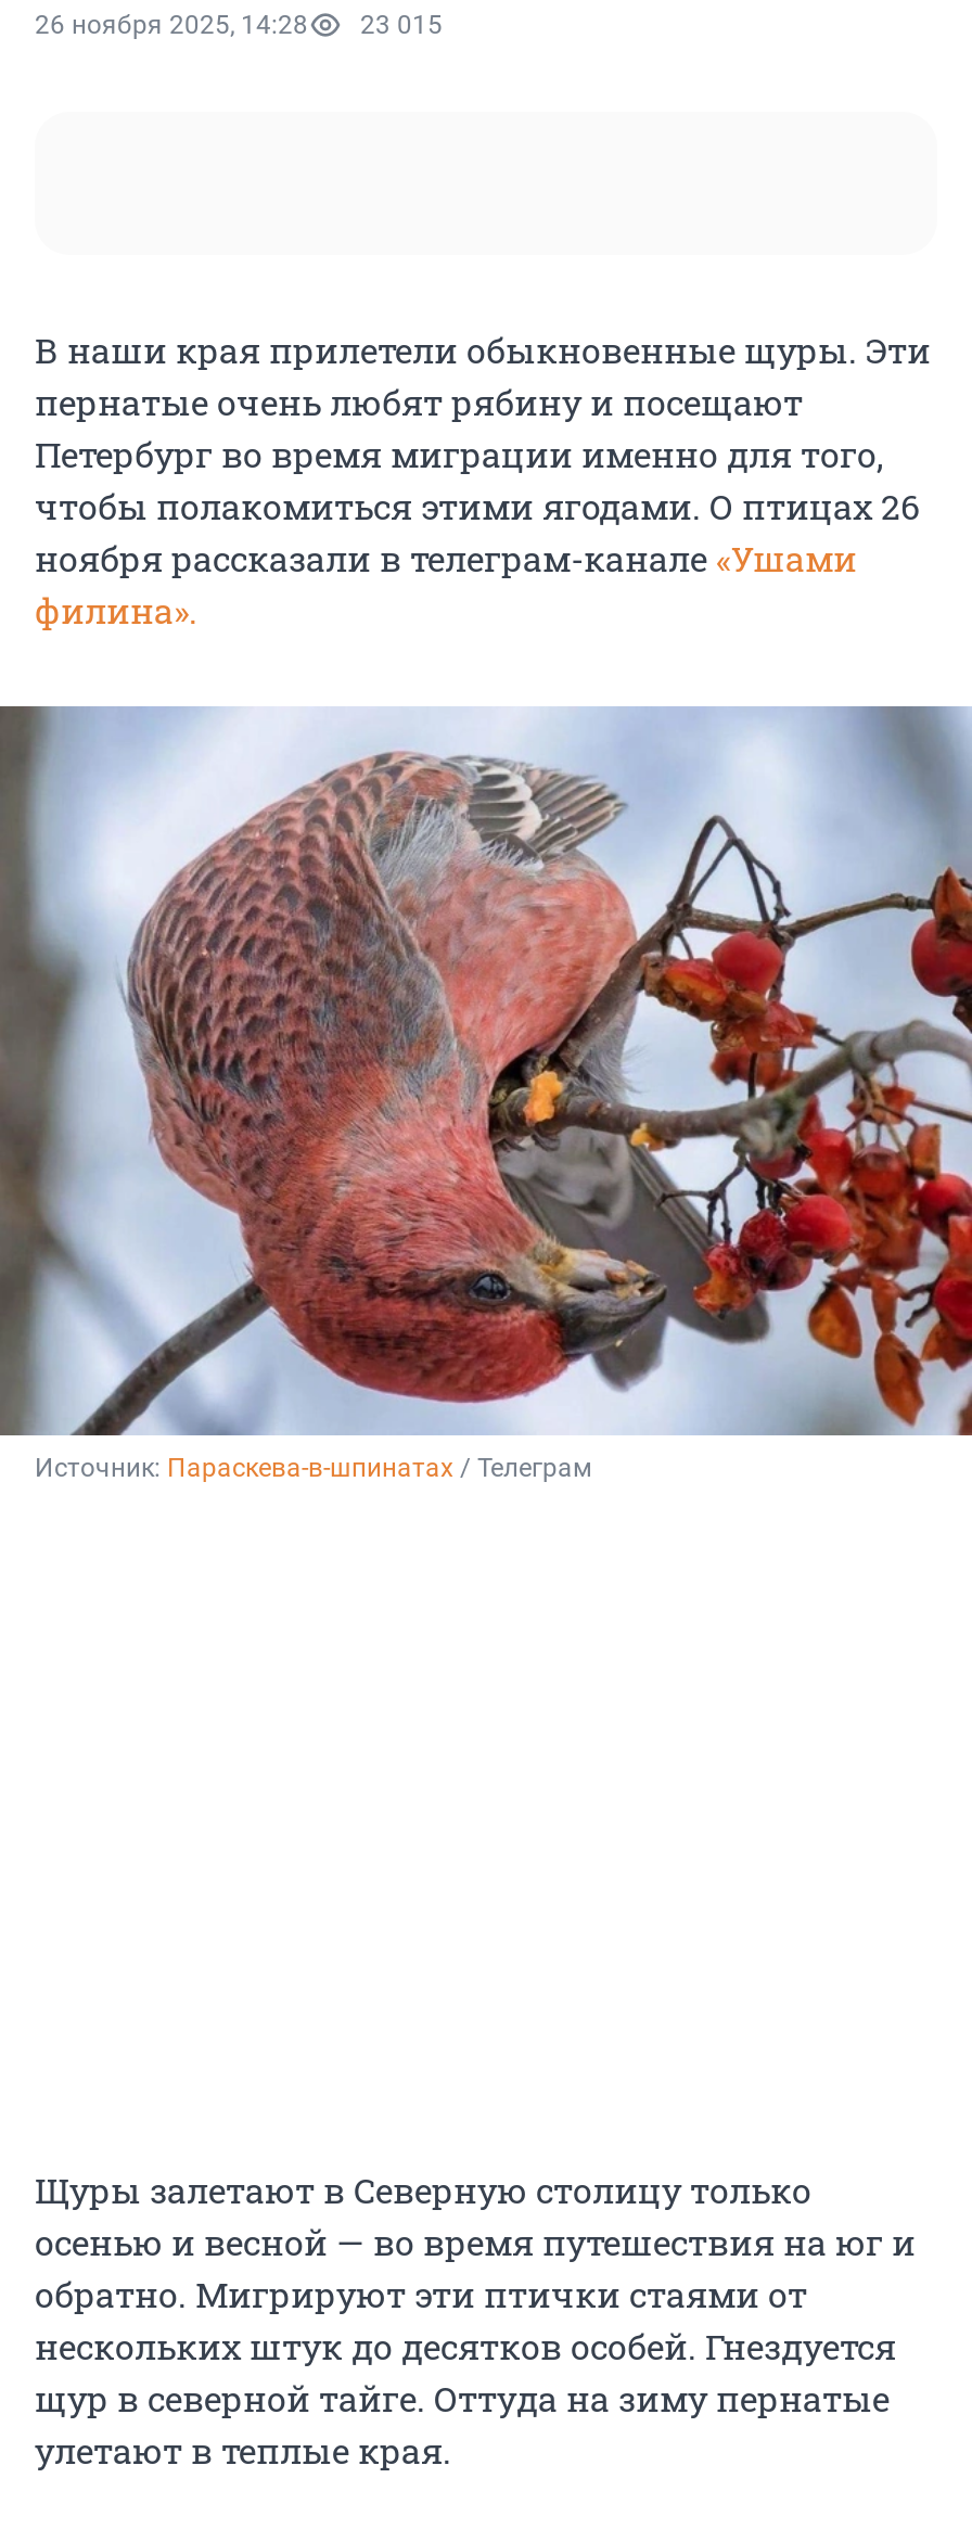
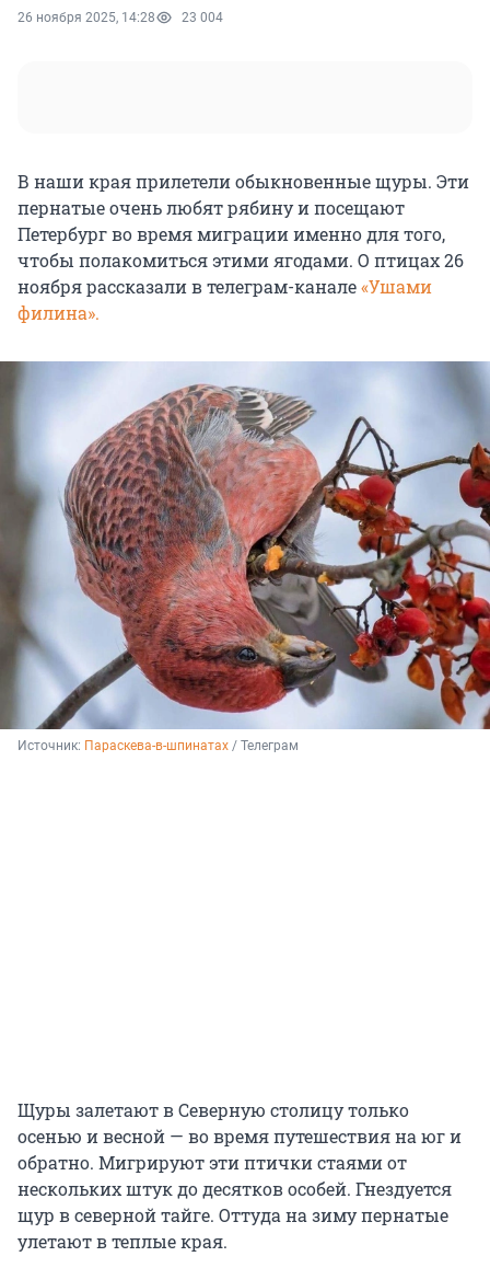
[35,10,443,40] 26 ноября 2025, 14:28 23 015 -> [17,10,223,25] 26 ноября 2025, 14:28 23 004

